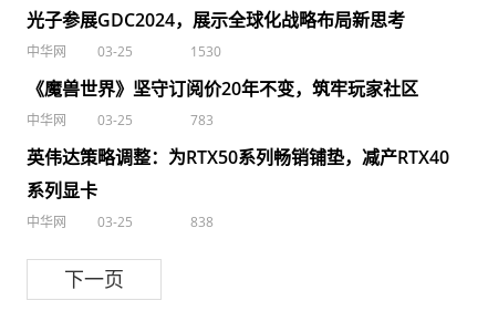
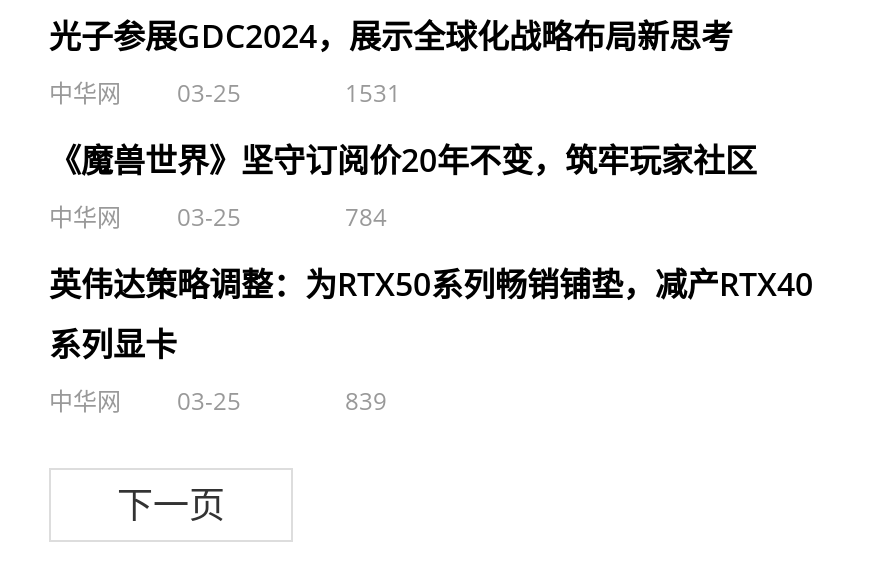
[190,42,221,61] 1530 -> [345,76,401,110] 1531
[190,111,214,129] 783 -> [345,200,387,234] 784
[190,212,214,231] 838 -> [345,384,387,418] 839

